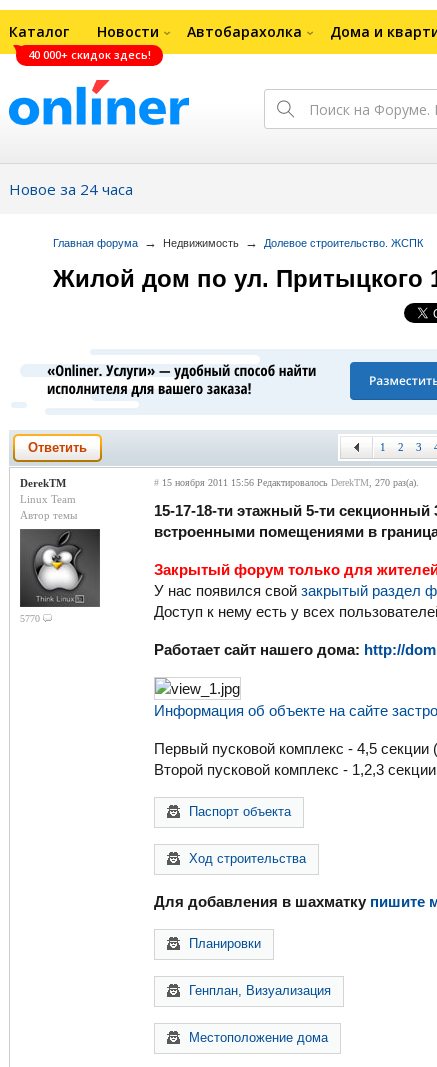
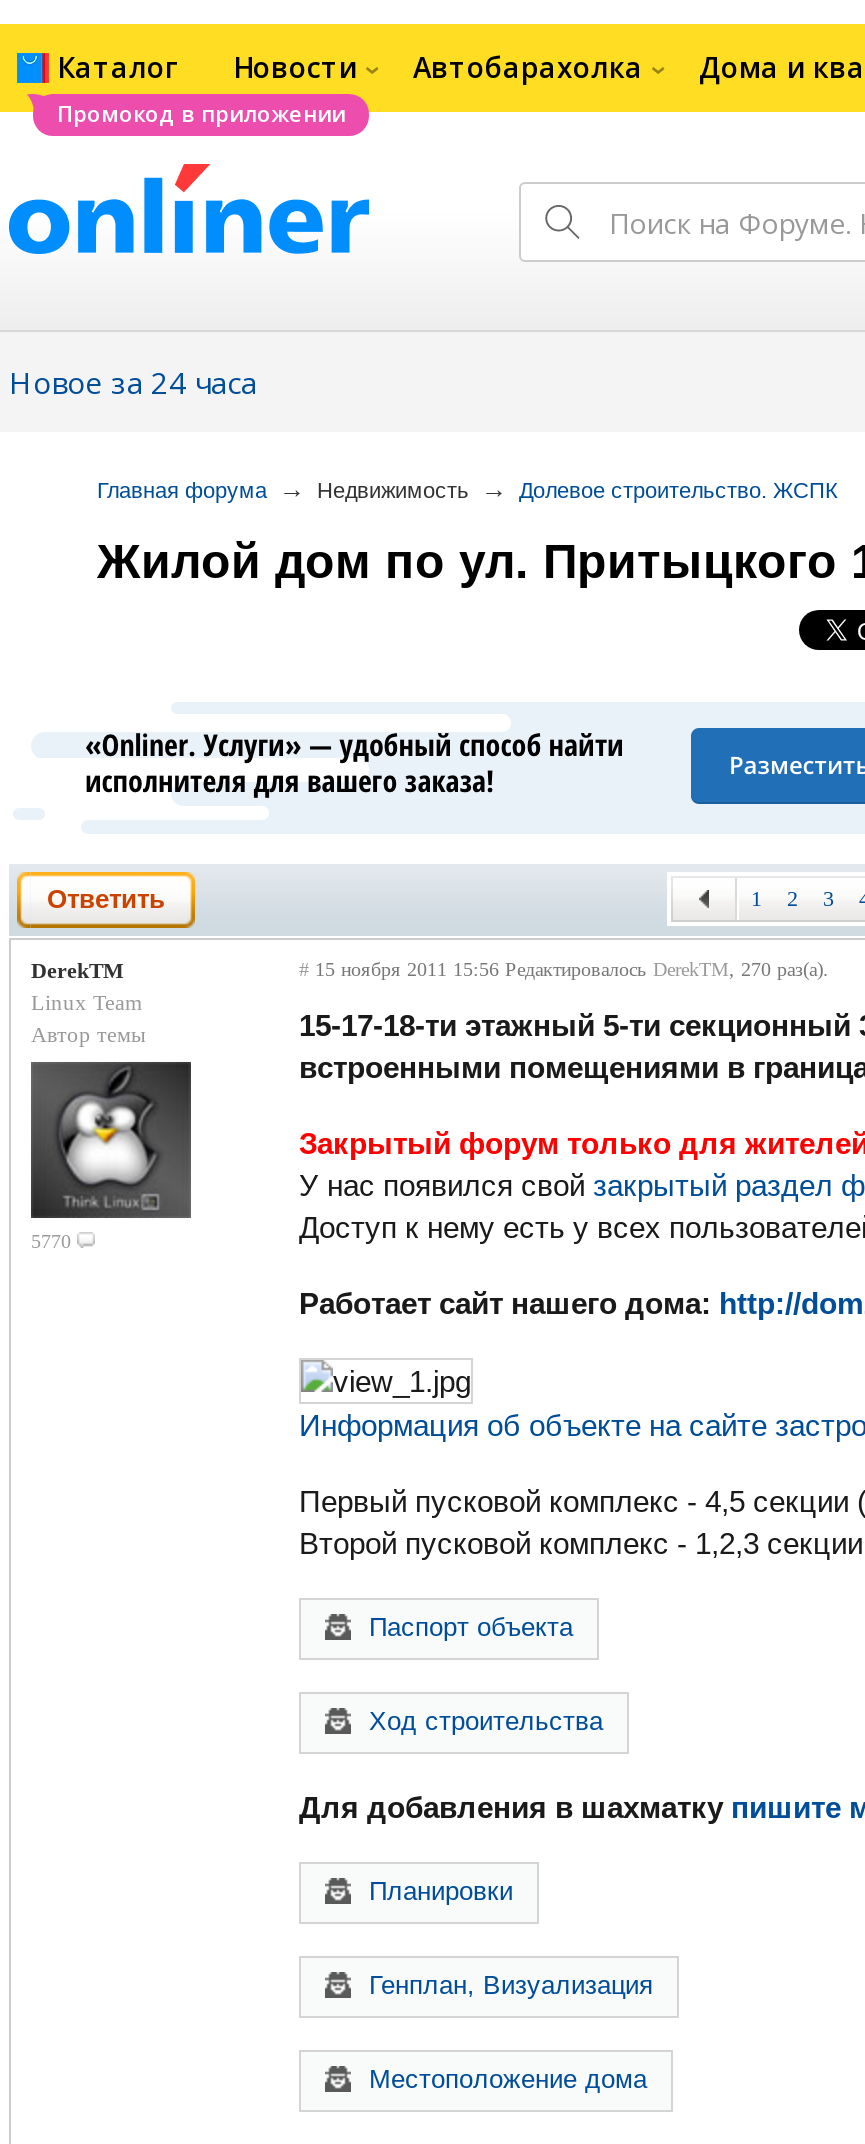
[28,47,151,62] 40 000+ скидок здесь! -> [57,98,345,128] Промокод в приложении

